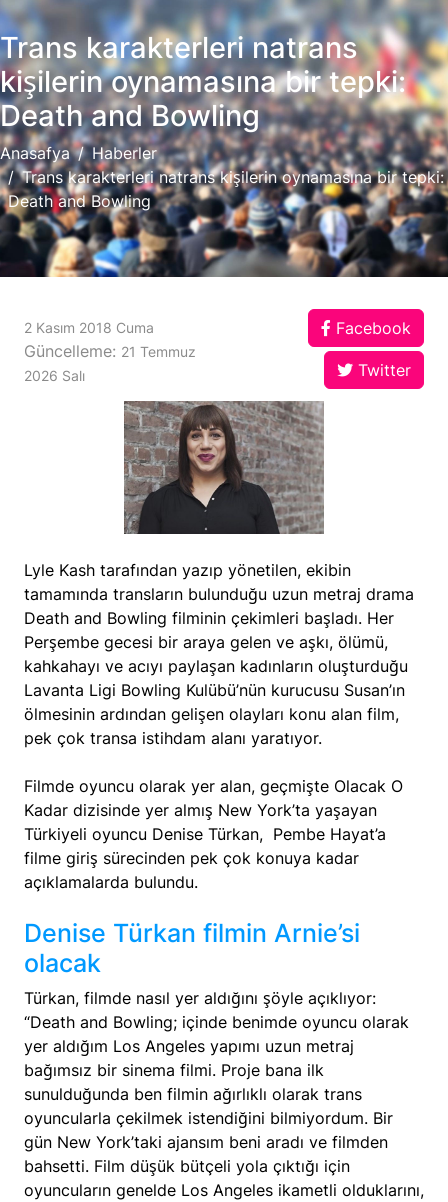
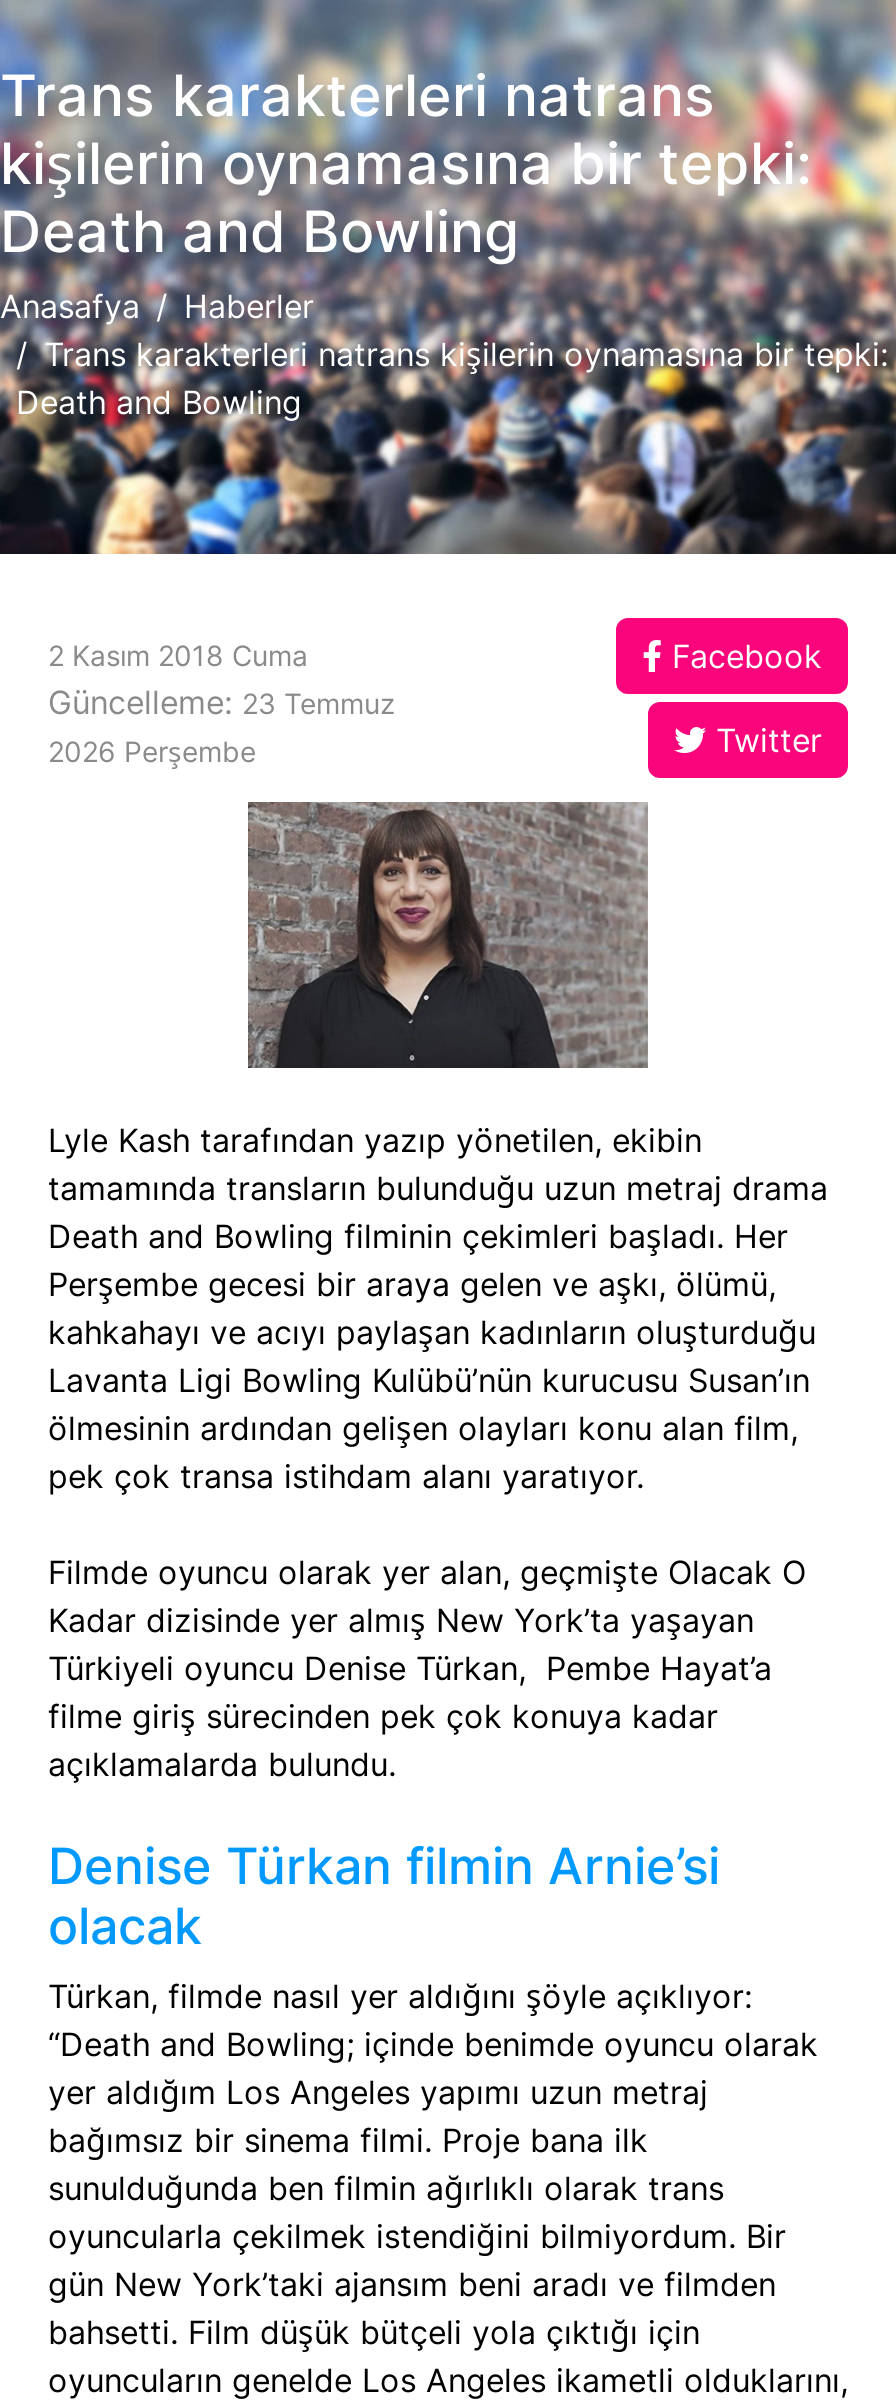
[24,341,196,384] Güncelleme: 21 Temmuz | 2026 Salı -> [48,682,396,768] Güncelleme: 23 Temmuz | 2026 Perşembe

